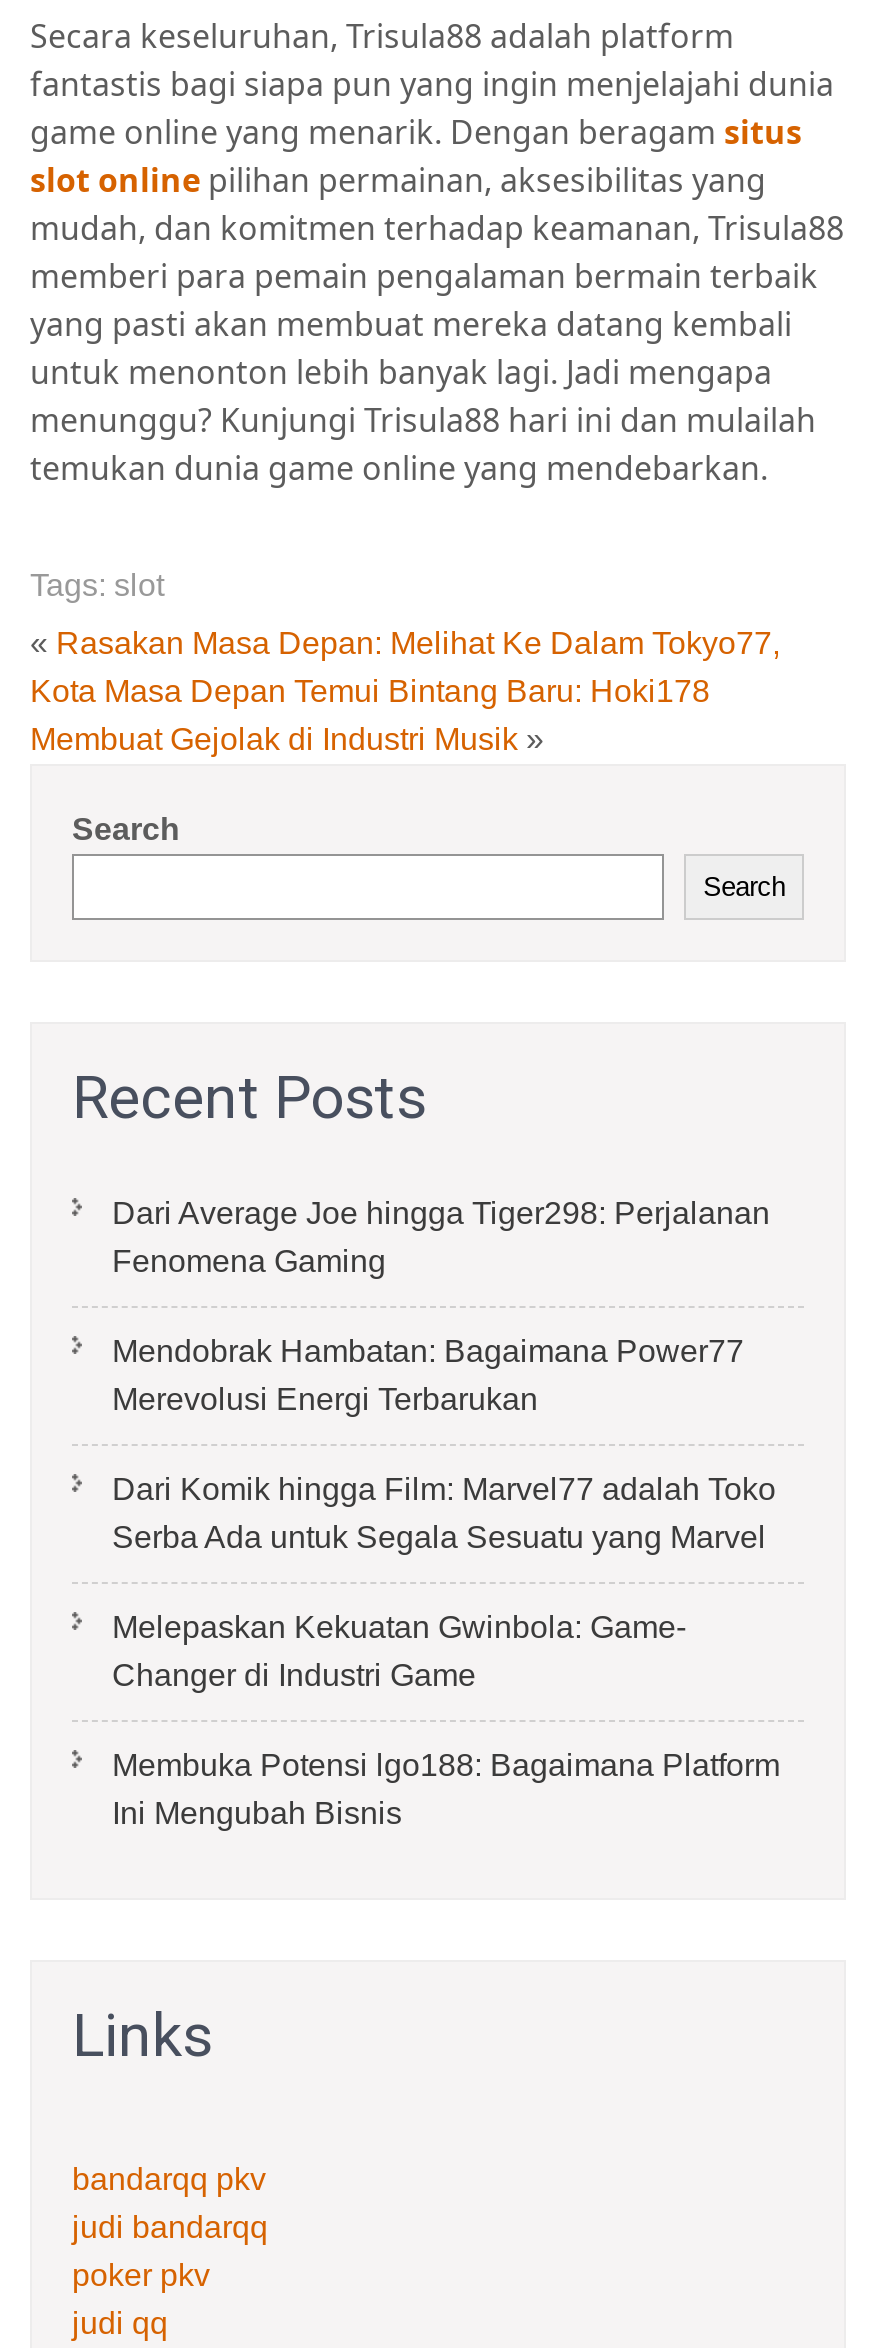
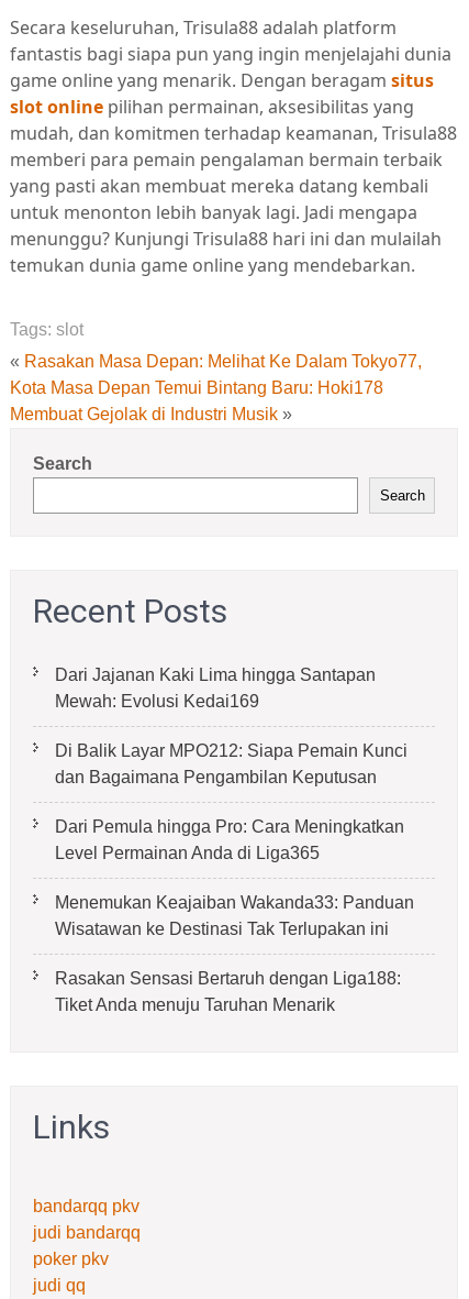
[112,1196,770,1278] Dari Average Joe hingga Tiger298: Perjalanan | Fenomena Gaming -> [55,665,376,711] Dari Jajanan Kaki Lima hingga Santapan | Mewah: Evolusi Kedai169
[112,1334,744,1416] Mendobrak Hambatan: Bagaimana Power77 | Merevolusi Energi Terbarukan -> [55,741,407,786] Di Balik Layar MPO212: Siapa Pemain Kunci | dan Bagaimana Pengambilan Keputusan
[112,1472,776,1554] Dari Komik hingga Film: Marvel77 adalah Toko | Serba Ada untuk Segala Sesuatu yang Marvel -> [55,817,404,862] Dari Pemula hingga Pro: Cara Meningkatkan | Level Permainan Anda di Liga365
[112,1610,686,1692] Melepaskan Kekuatan Gwinbola: Game- | Changer di Industri Game -> [55,893,414,938] Menemukan Keajaiban Wakanda33: Panduan | Wisatawan ke Destinasi Tak Terlupakan ini
[112,1748,780,1830] Membuka Potensi lgo188: Bagaimana Platform | Ini Mengubah Bisnis -> [55,969,401,1014] Rasakan Sensasi Bertaruh dengan Liga188: | Tiket Anda menuju Taruhan Menarik

